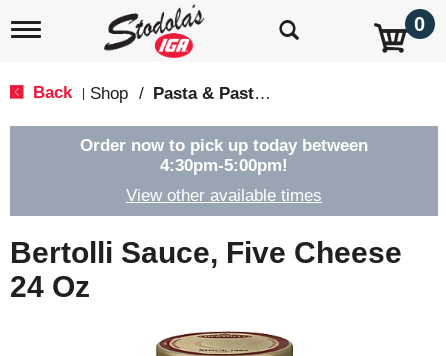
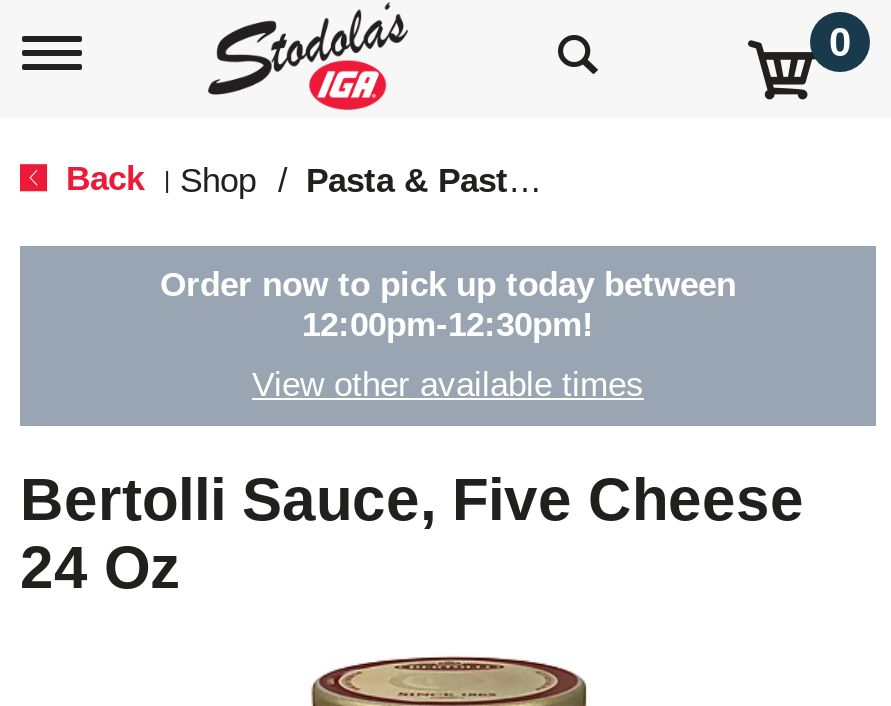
[160,156,288,175] 4:30pm-5:00pm! -> [302,306,594,344] 12:00pm-12:30pm!

